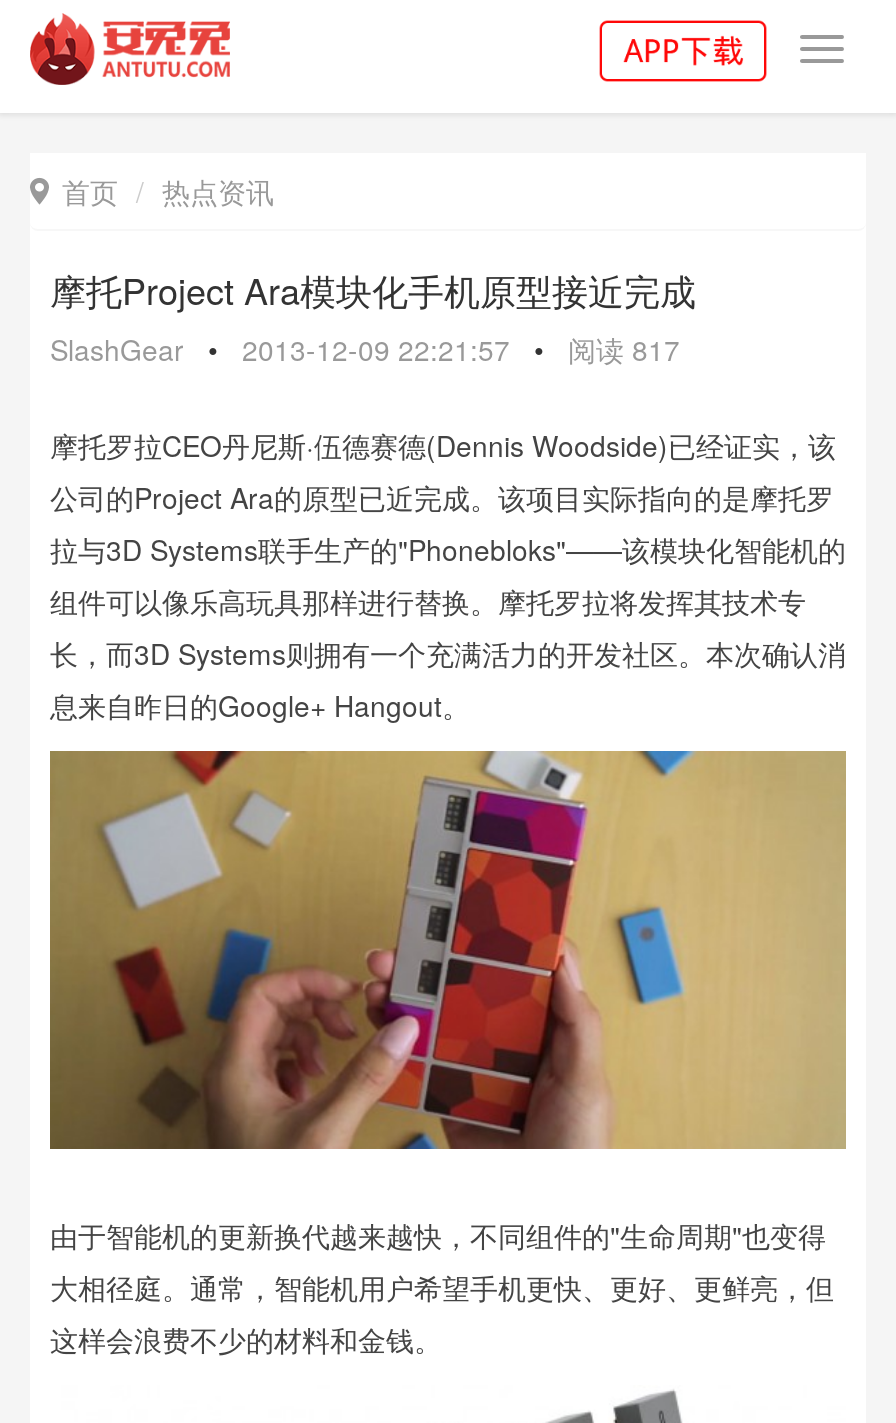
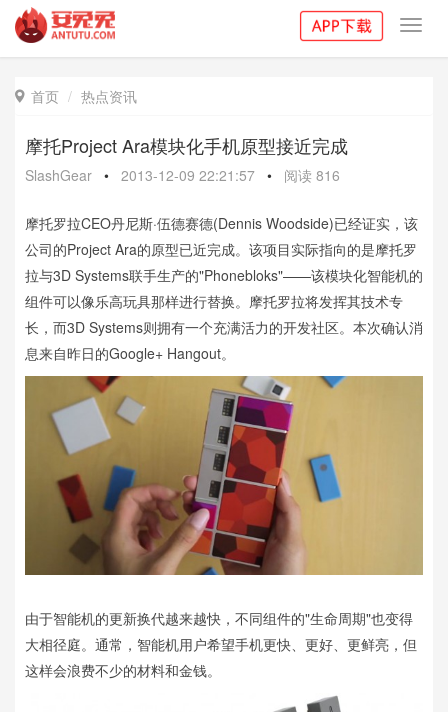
[50,329,680,369] SlashGear • 2013-12-09 22:21:57 • 阅读817 -> [25,165,340,185] SlashGear • 2013-12-09 22:21:57 • 阅读816

